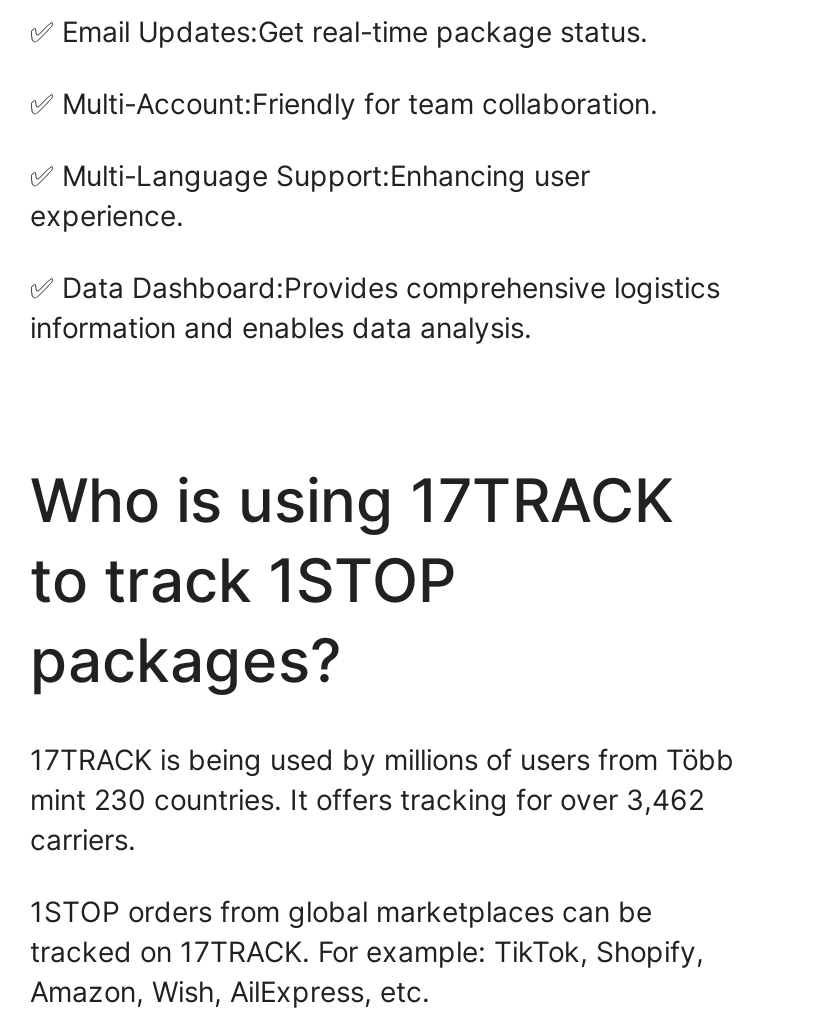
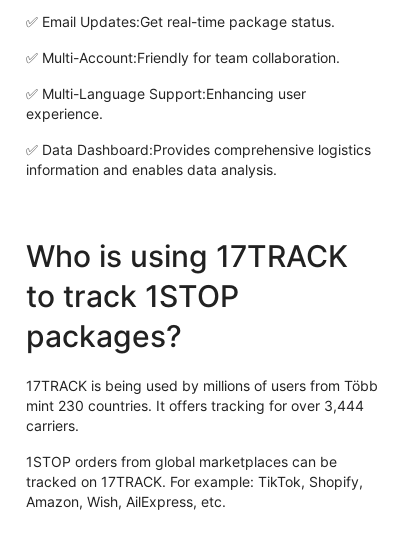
[30,783,704,817] mint 230 countries. It offers tracking for over 3,462 -> [26,397,364,414] mint 230 countries. It offers tracking for over 3,444

